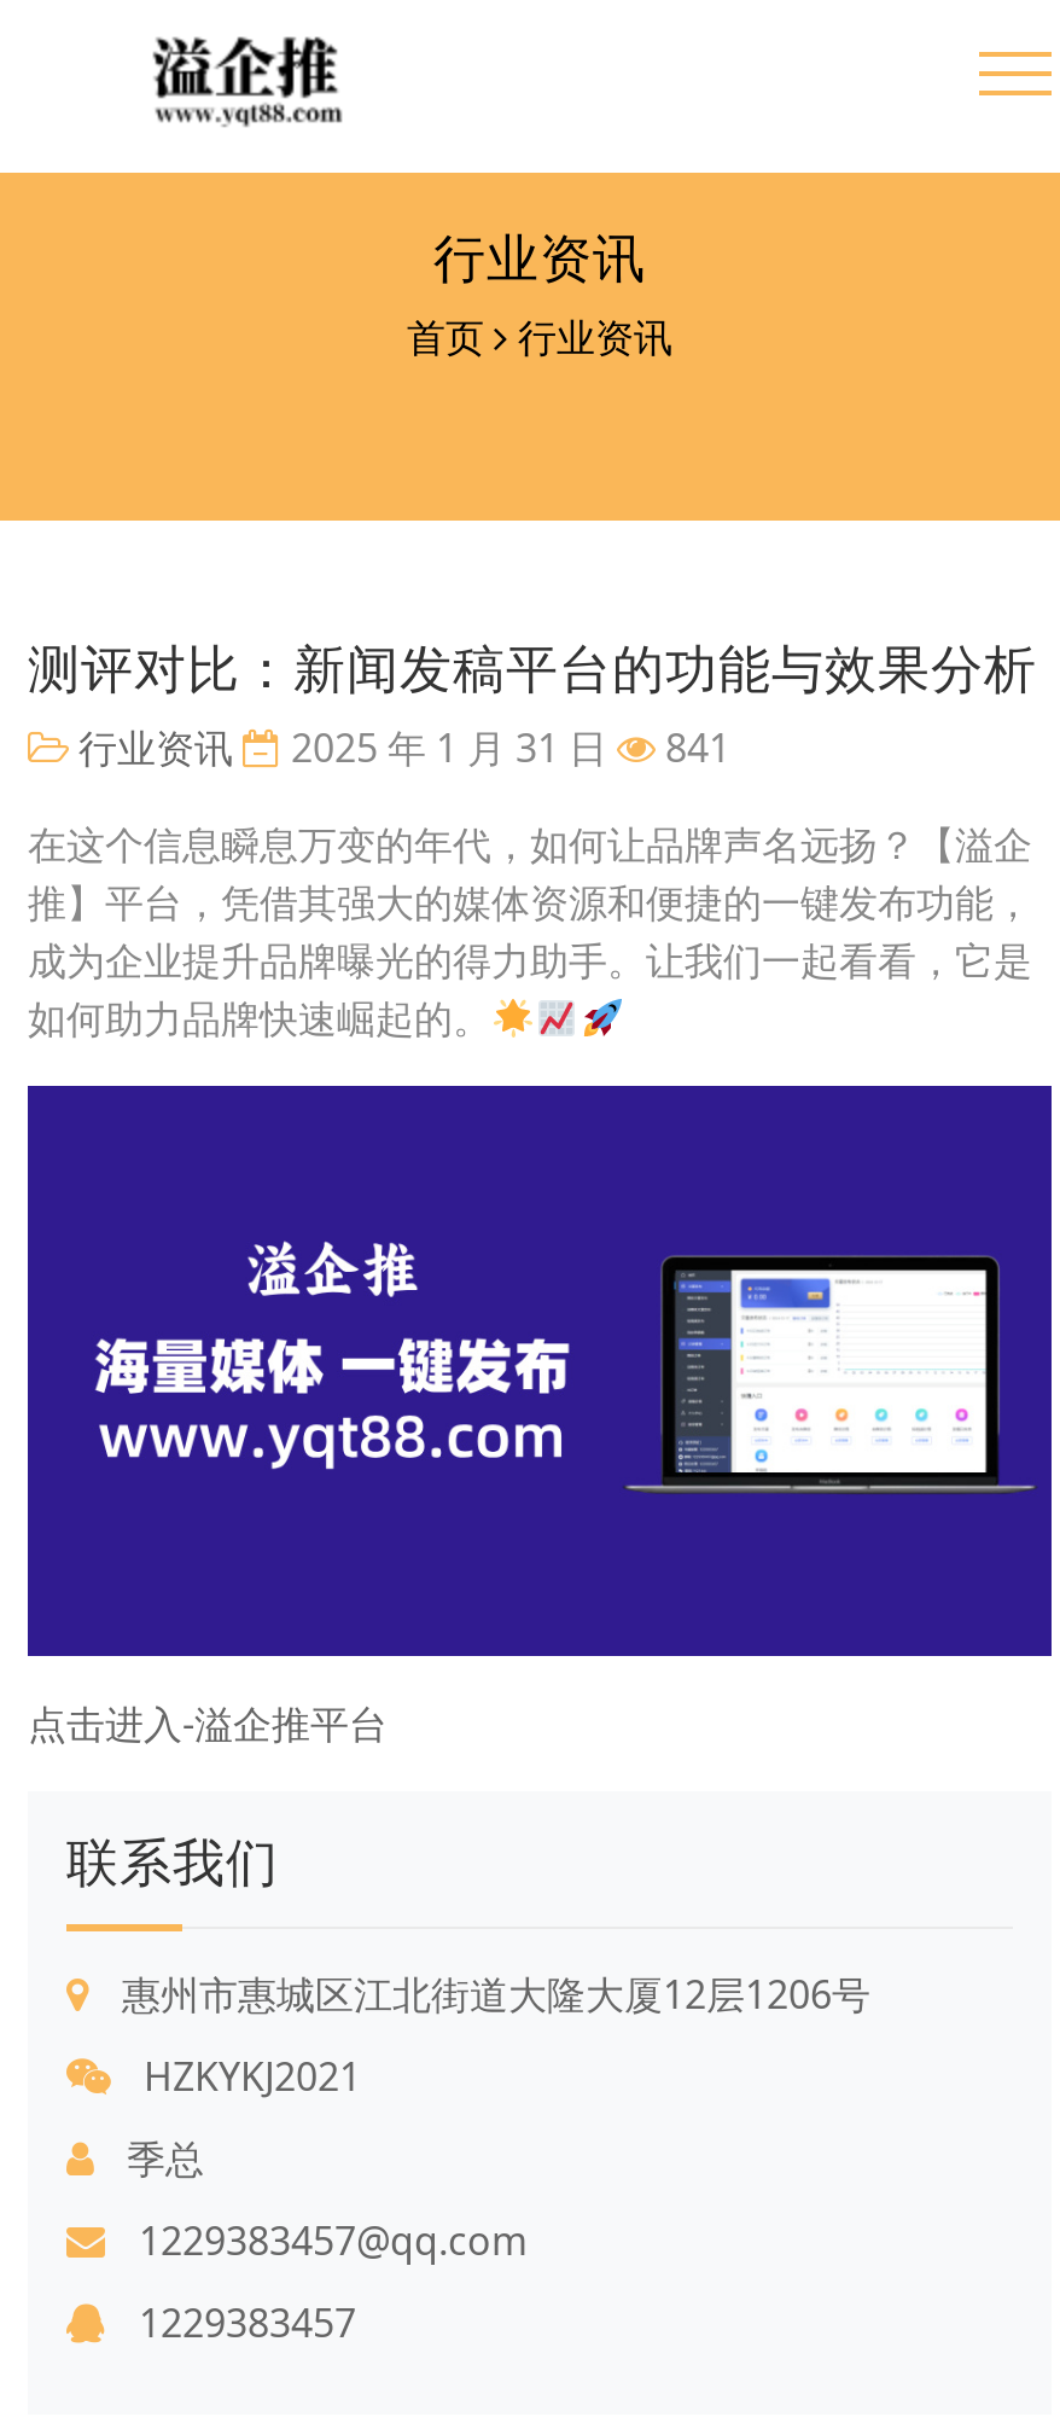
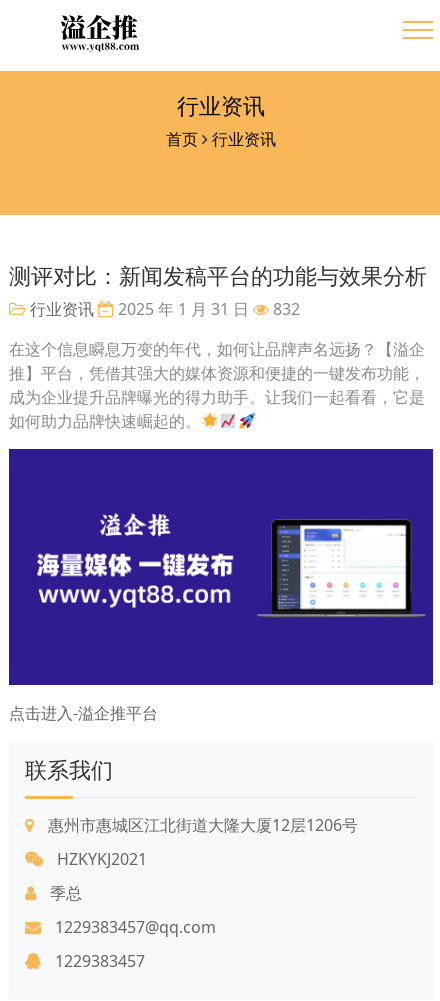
[78,721,730,774] 行业资讯 2025 年 1 月 31 日 841 -> [30,298,300,320] 行业资讯 2025 年 1 月 31 日 832

